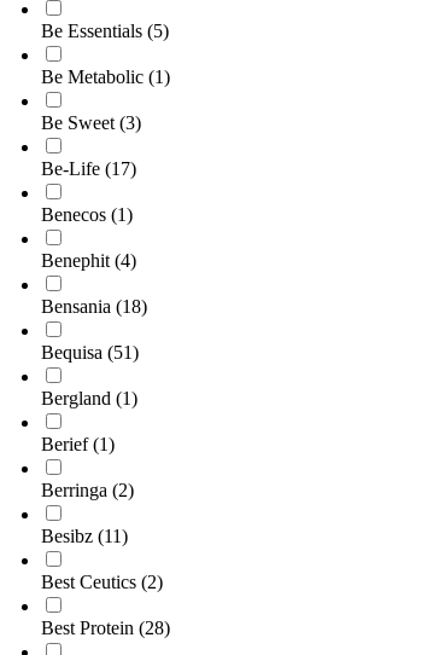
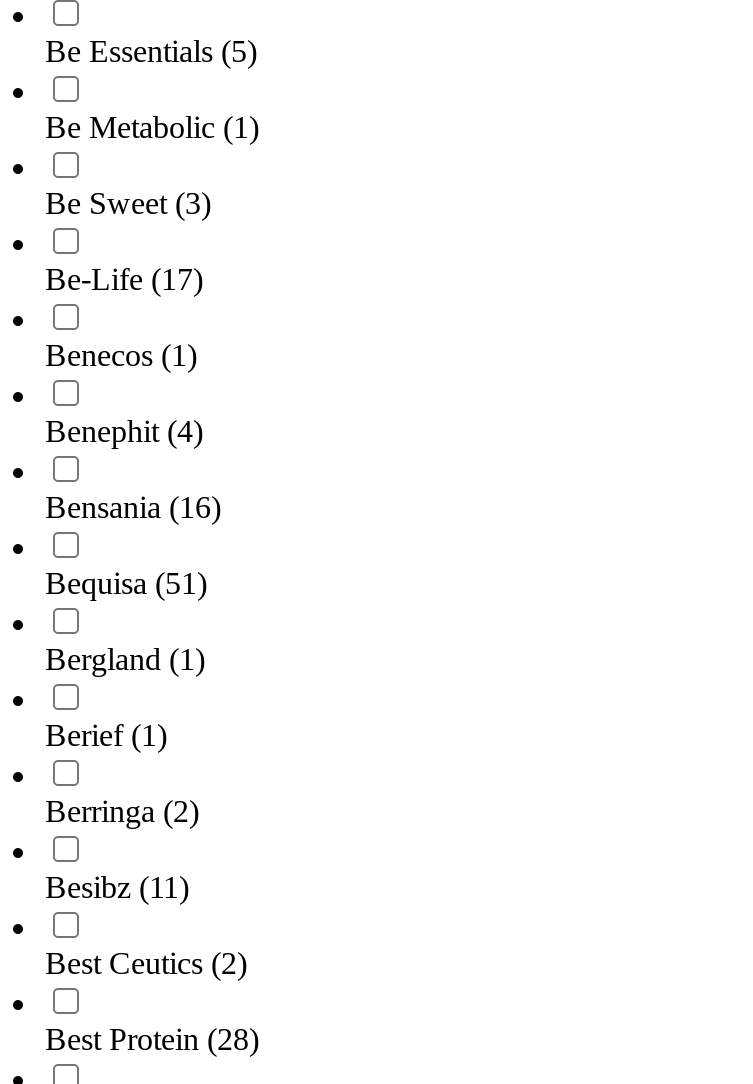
[41,296,147,317] Bensania (18) -> [45,490,221,524] Bensania (16)

